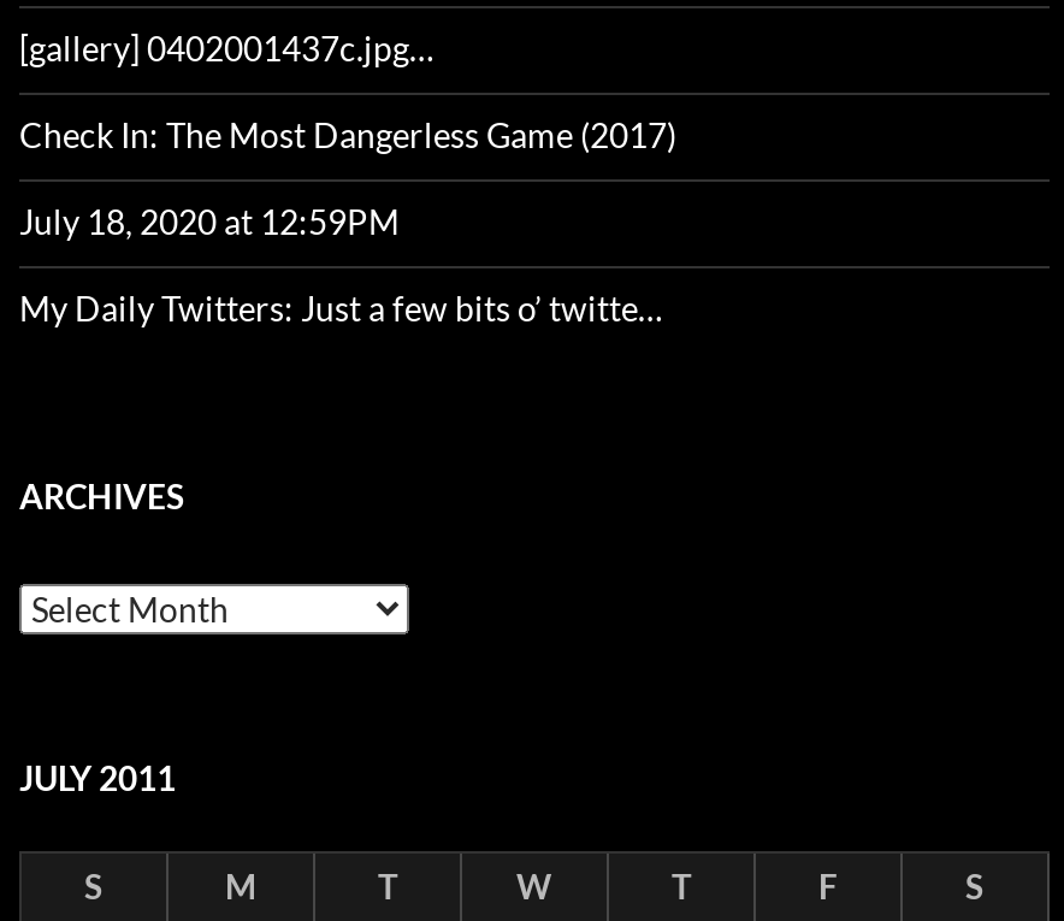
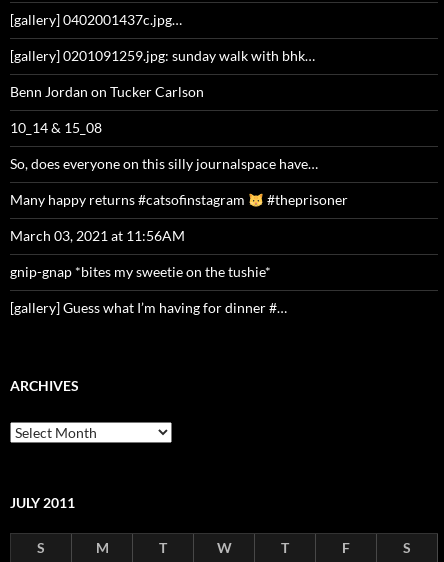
[19,115,676,329] Check In: The Most Dangerless Game (2017) | July 18, 2020 at 12:59PM | My Daily Twitters: Just a few bits o’ twitte… -> [10,47,348,316] [gallery] 0201091259.jpg: sunday walk with bhk… | Benn Jordan on Tucker Carlson | 10_14 & 15_08 | So, does everyone on this silly journalspace have… | Many happy returns #catsofinstagram | #theprisoner | March 03, 2021 at 11:56AM | gnip-gnap *bites my sweetie on the tushie* | [gallery] Guess what I’m having for dinner #…

